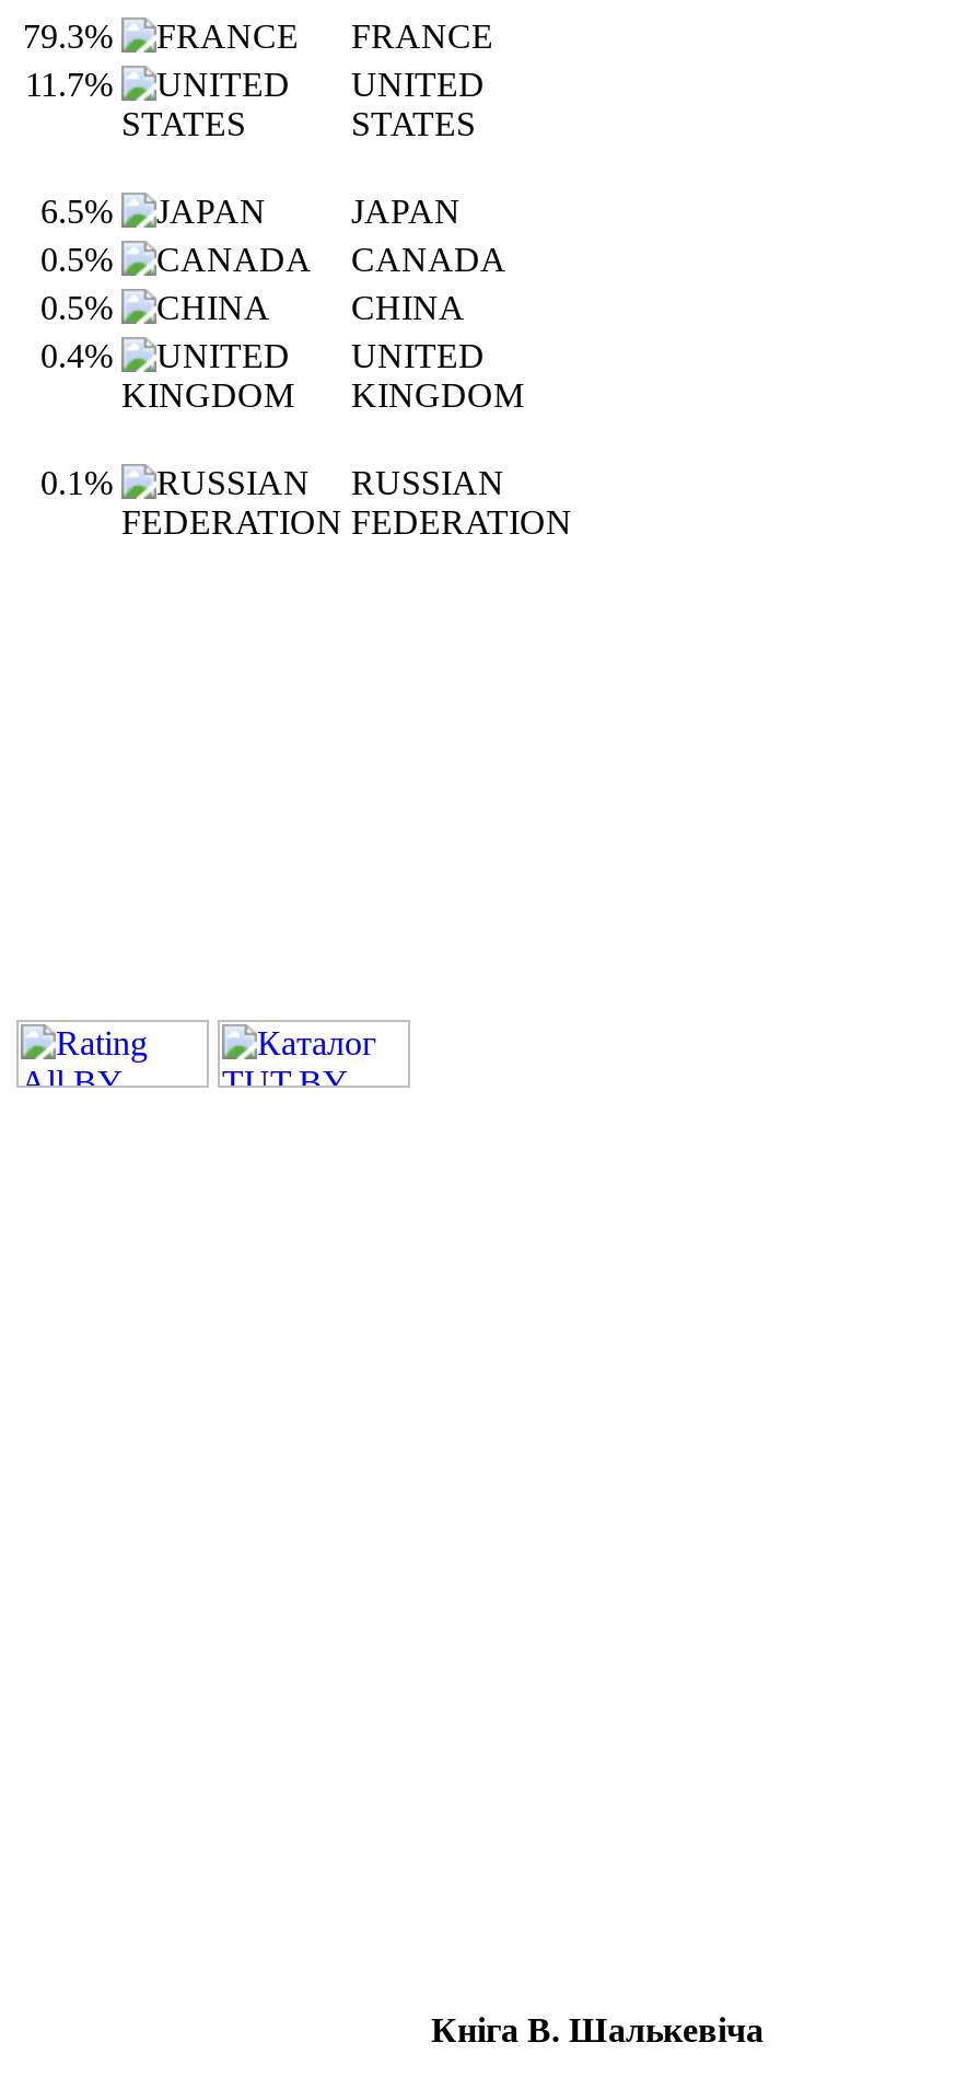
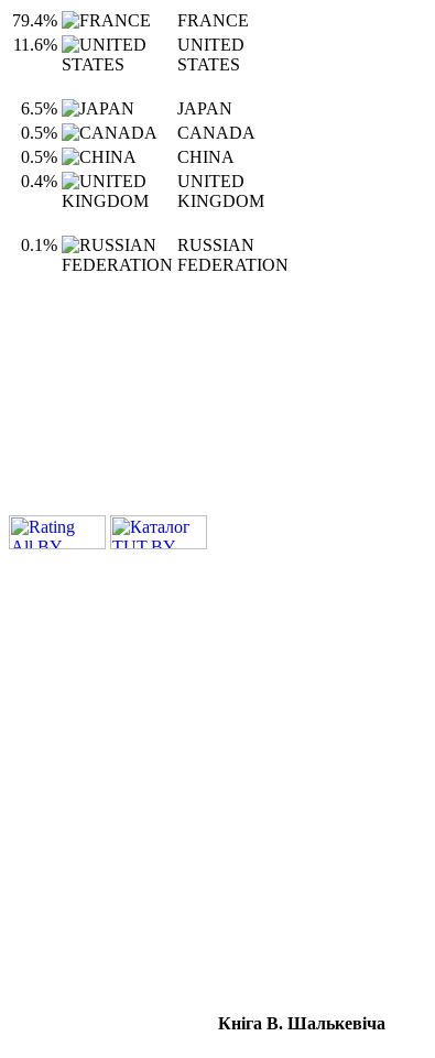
[23,18,113,55] 79.3% -> [12,11,57,30] 79.4%
[25,66,113,103] 11.7% -> [13,35,57,54] 11.6%

